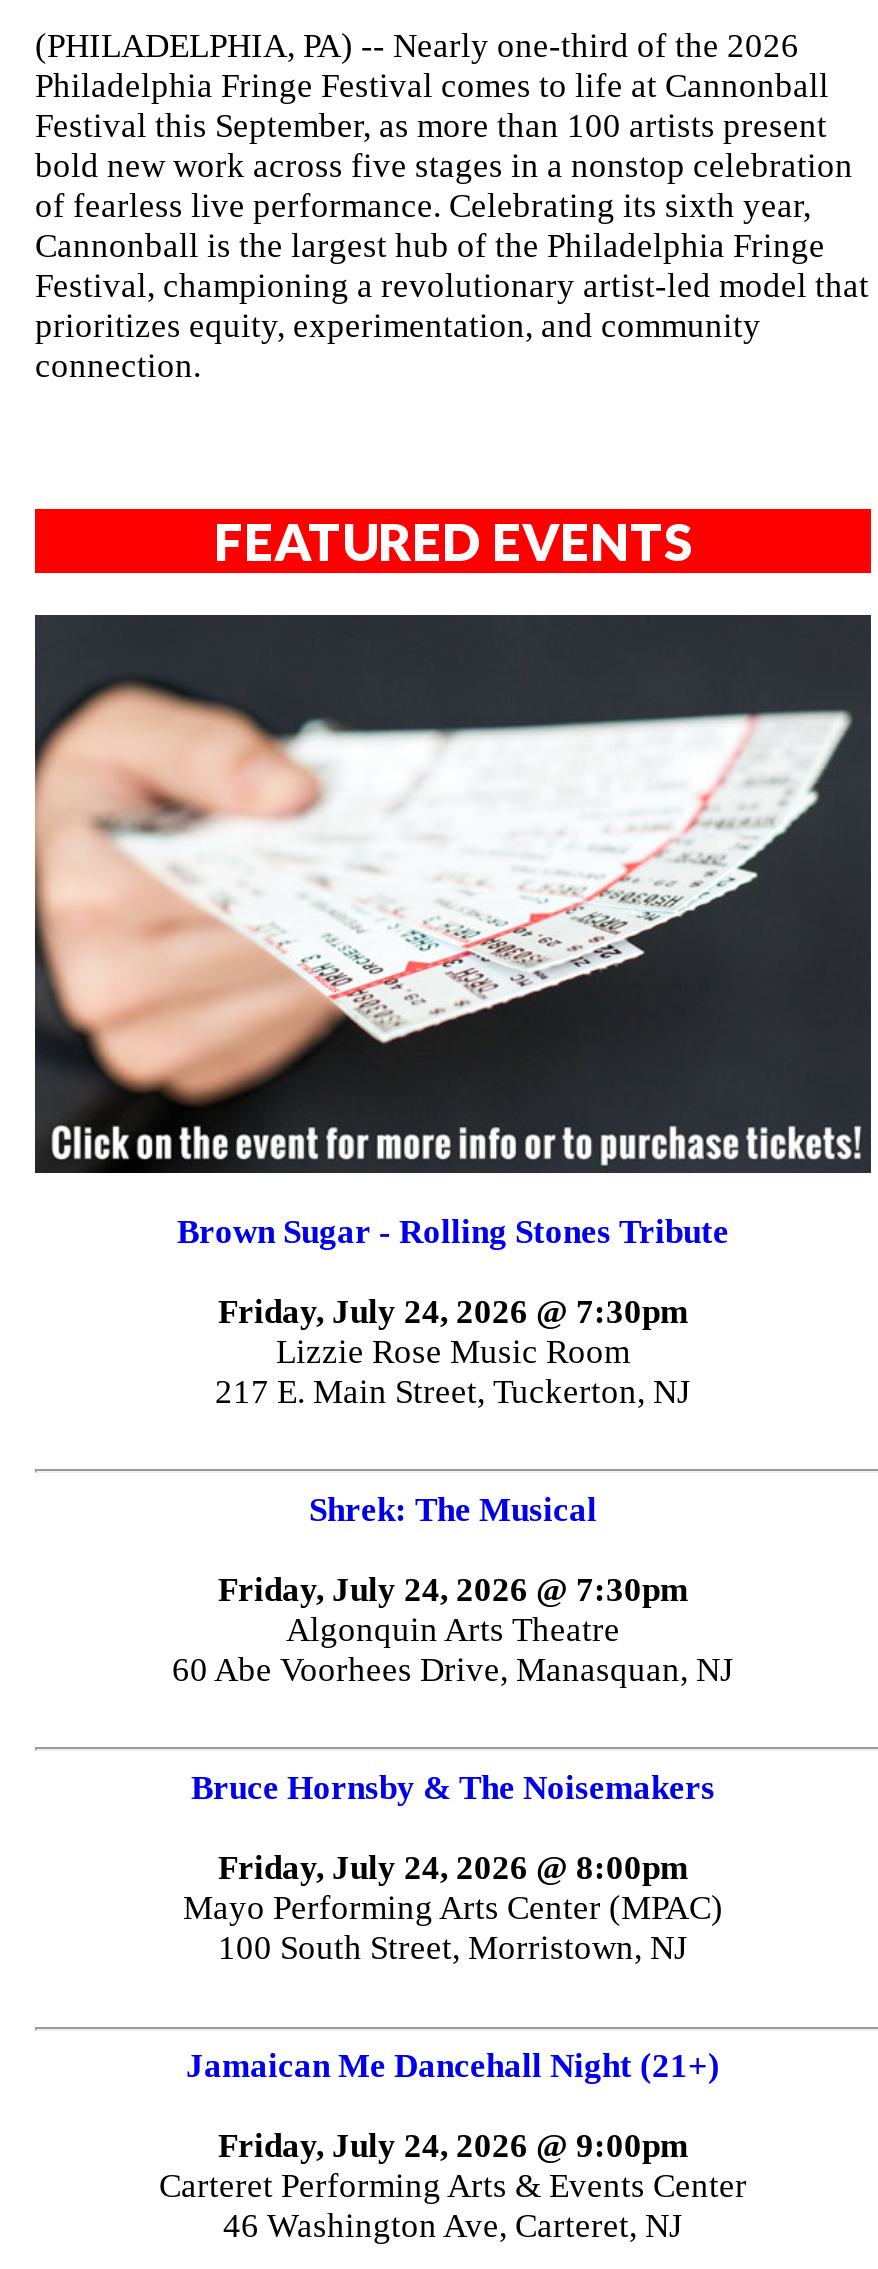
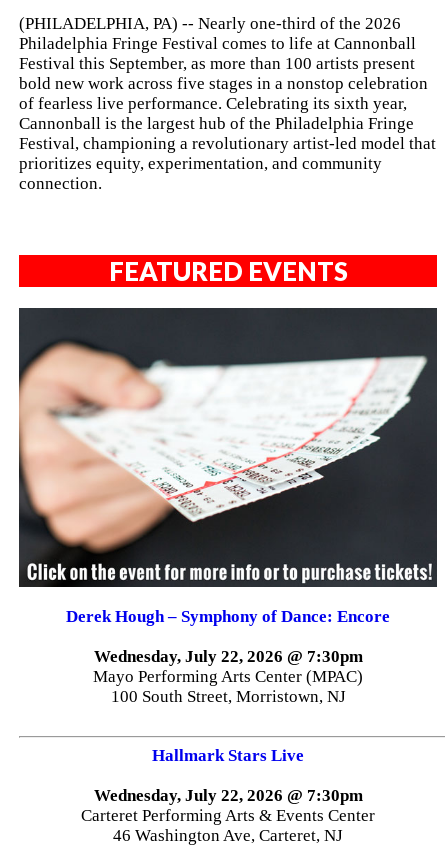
[172,1213,734,1887] Brown Sugar - Rolling Stones Tribute | Friday, July 24, 2026 @ 7:30pm | Lizzie Rose Music Room | 217 E. Main Street, Tuckerton, NJ | Shrek: The Musical | Friday, July 24, 2026 @ 7:30pm | Algonquin Arts Theatre | 60 Abe Voorhees Drive, Manasquan, NJ | Bruce Hornsby & The Noisemakers | Friday, July 24, 2026 @ 8:00pm -> [66,607,390,666] Derek Hough – Symphony of Dance: Encore | Wednesday, July 22, 2026 @ 7:30pm
[186,2048,720,2086] Jamaican Me Dancehall Night (21+) -> [152,746,304,765] Hallmark Stars Live
[218,2128,688,2166] Friday, July 24, 2026 @ 9:00pm -> [93,786,362,805] Wednesday, July 22, 2026 @ 7:30pm

